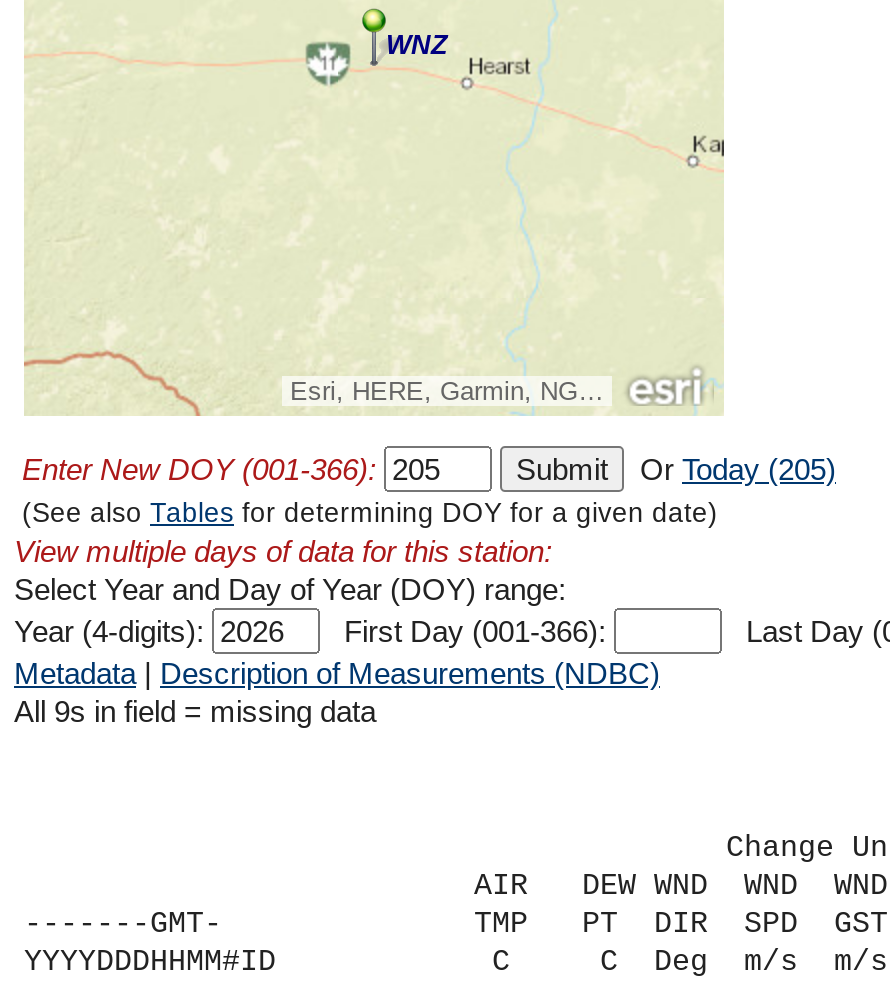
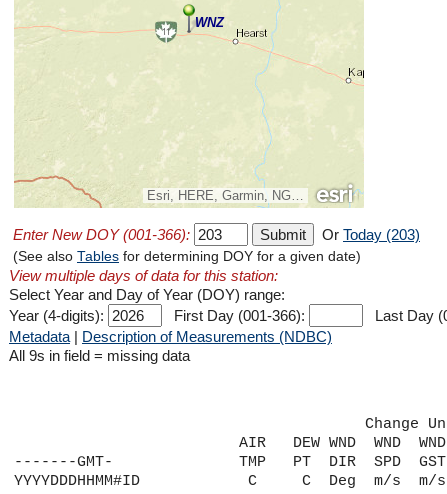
[624,452,836,486] Or Today (205) -> [314,226,420,243] Or Today (203)

